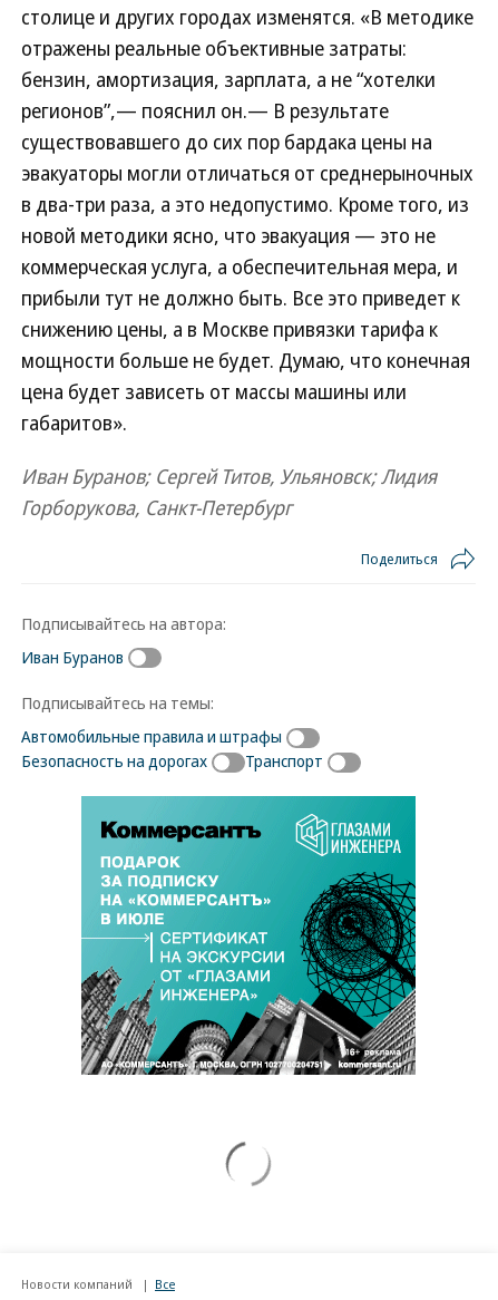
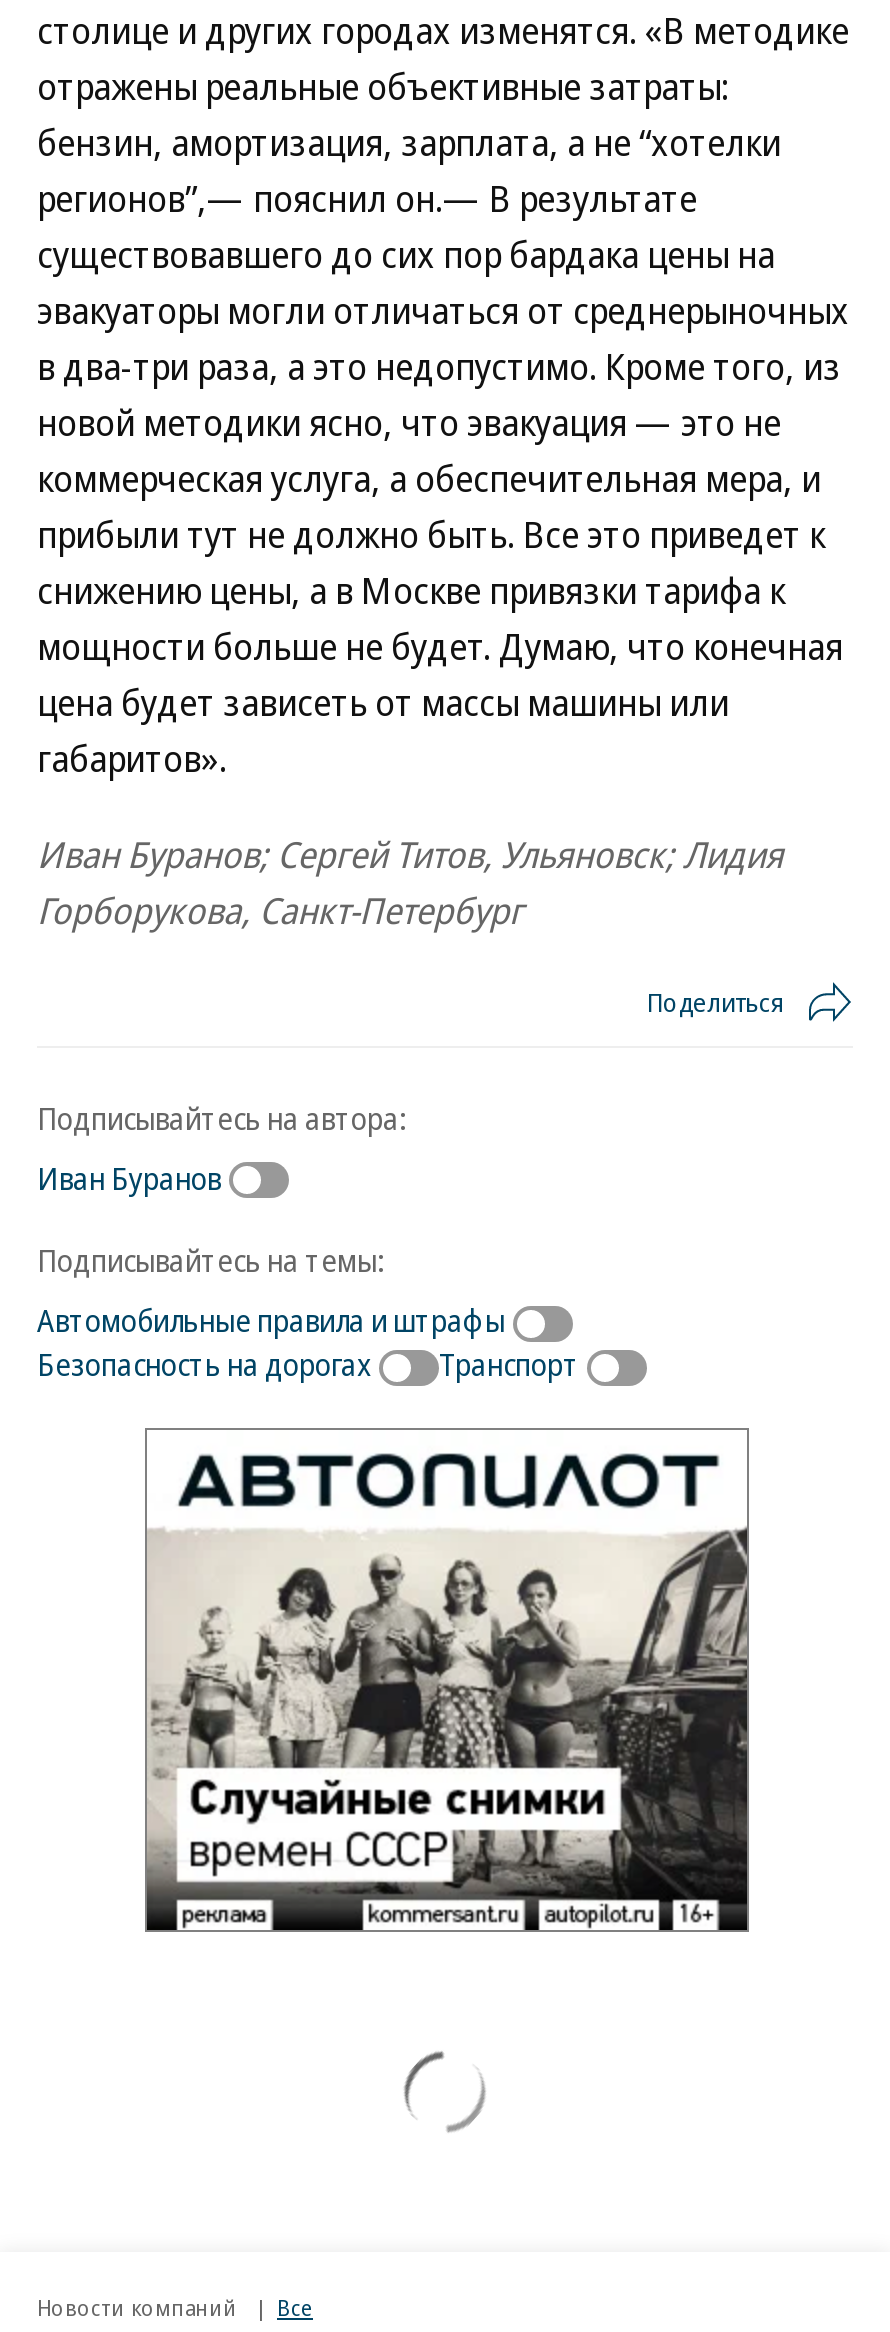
[81,796,418,1075] [image] -> [145,1428,751,1932] [image]

